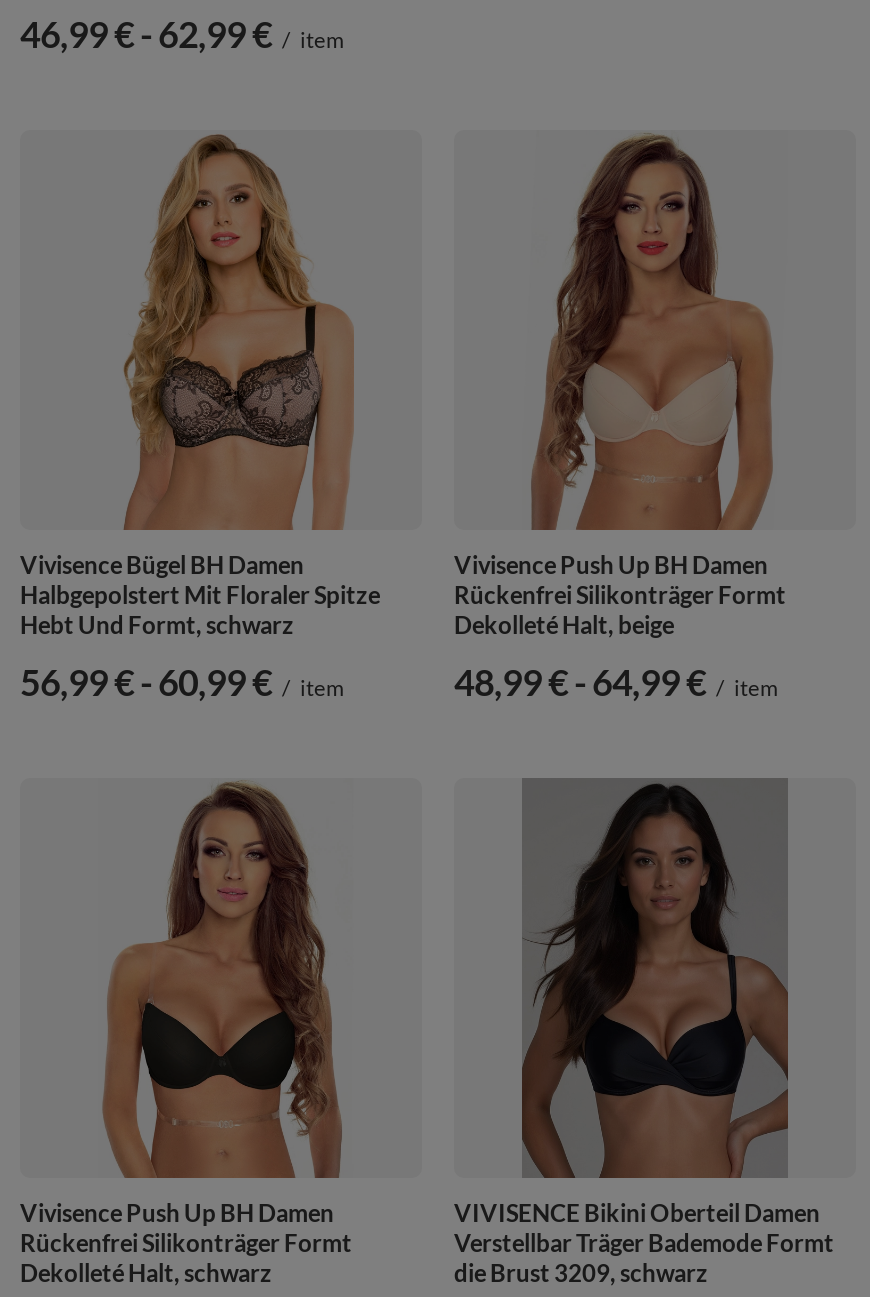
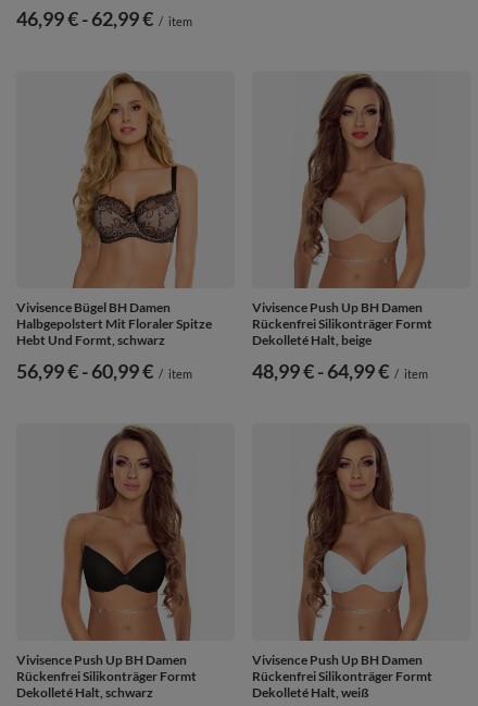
[454,778,834,1288] [image] | VIVISENCE Bikini Oberteil Damen | Verstellbar Träger Bademode Formt | die Brust 3209, schwarz -> [252,424,433,701] [image] | Vivisence Push Up BH Damen | Rückenfrei Silikonträger Formt | Dekolleté Halt, weiß

